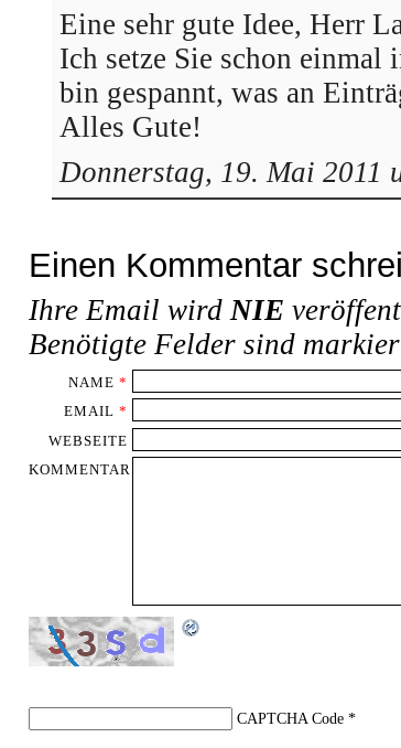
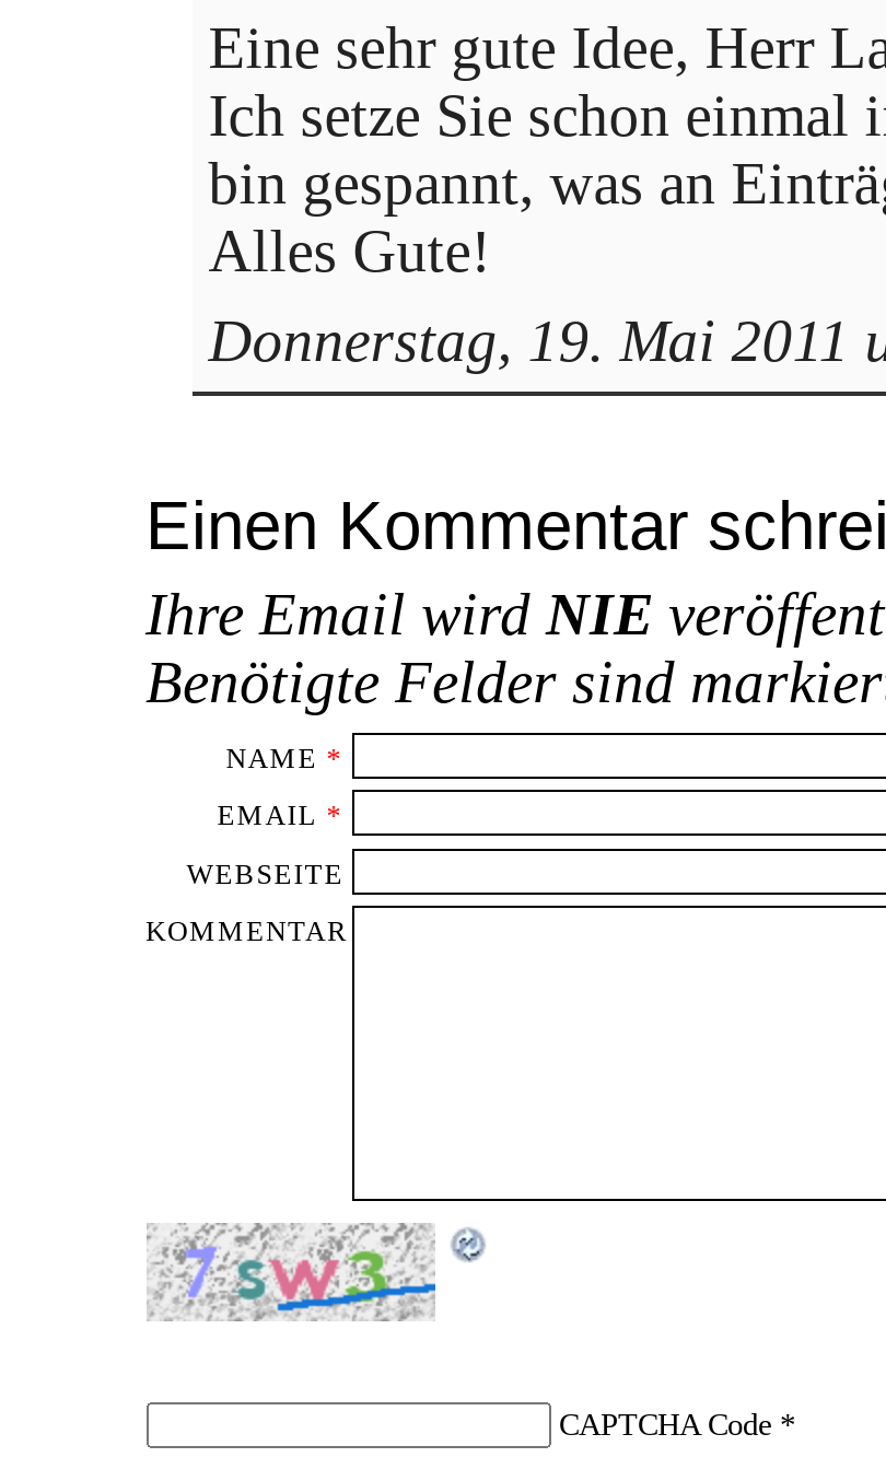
[30,617,173,667] [image] -> [149,1225,438,1324] [image]

